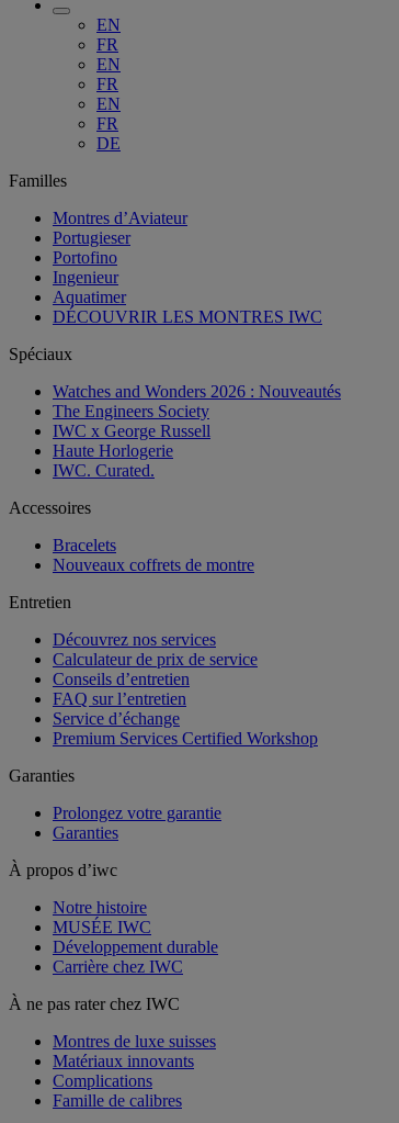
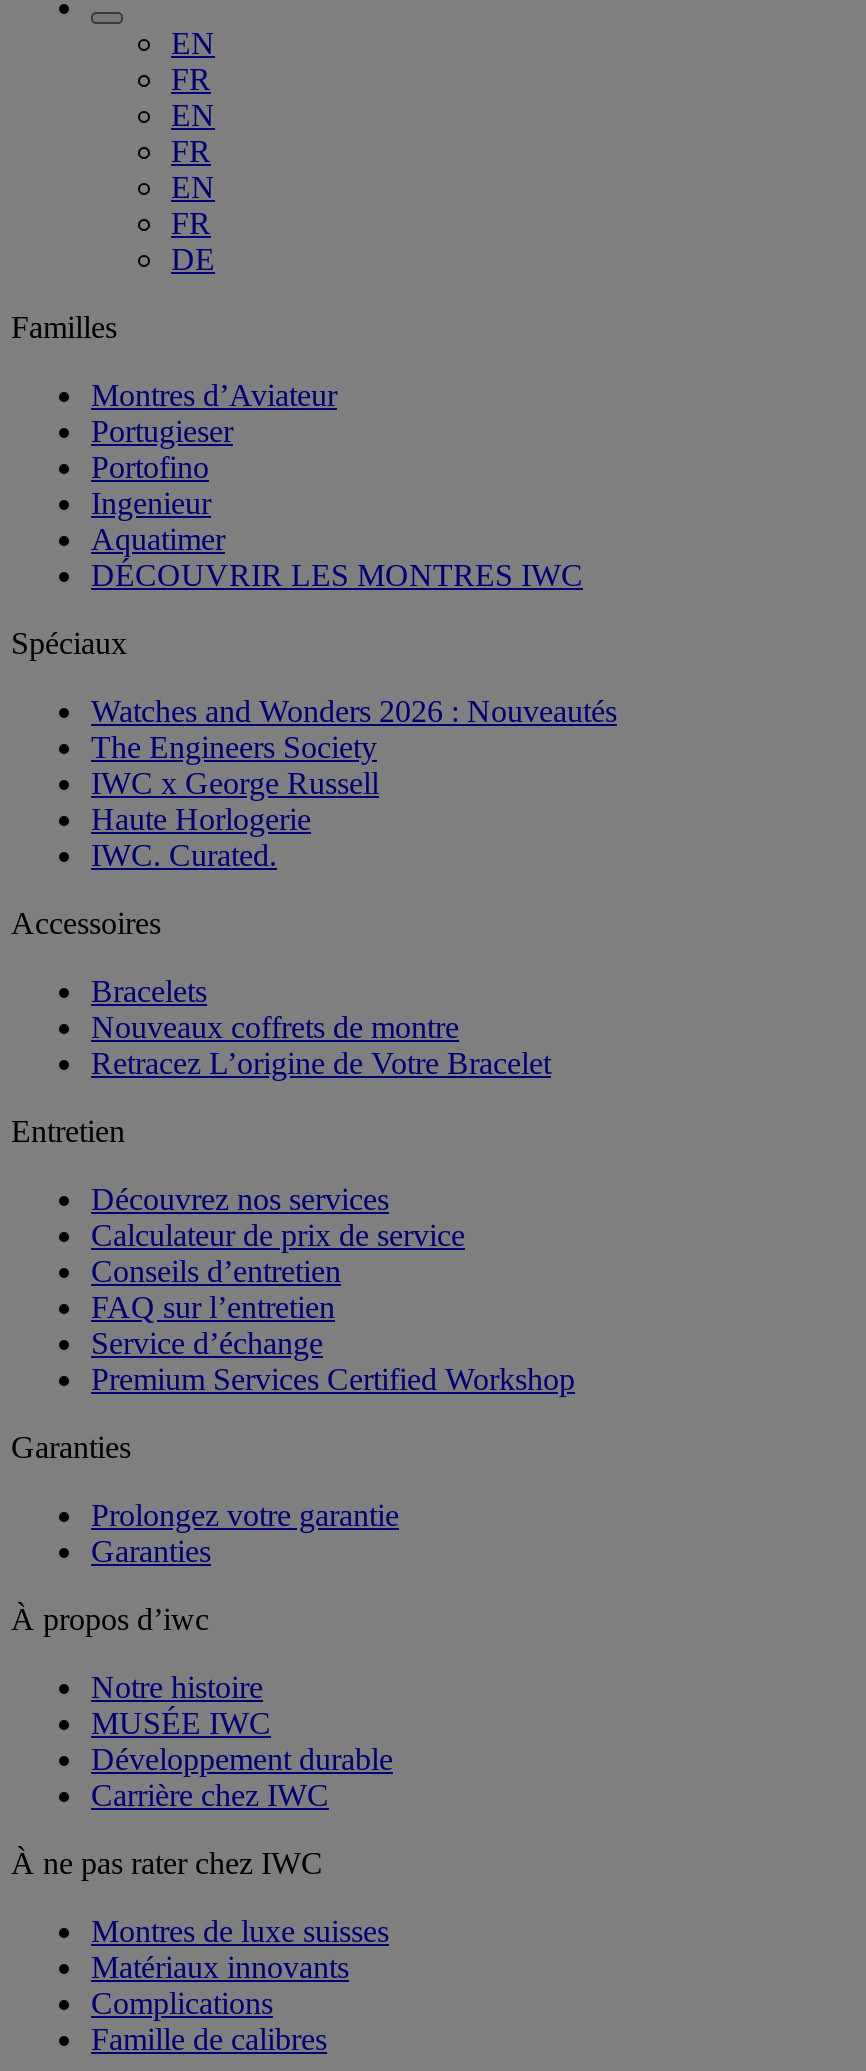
none -> [91,1046,551,1080] Retracez L’origine de Votre Bracelet

